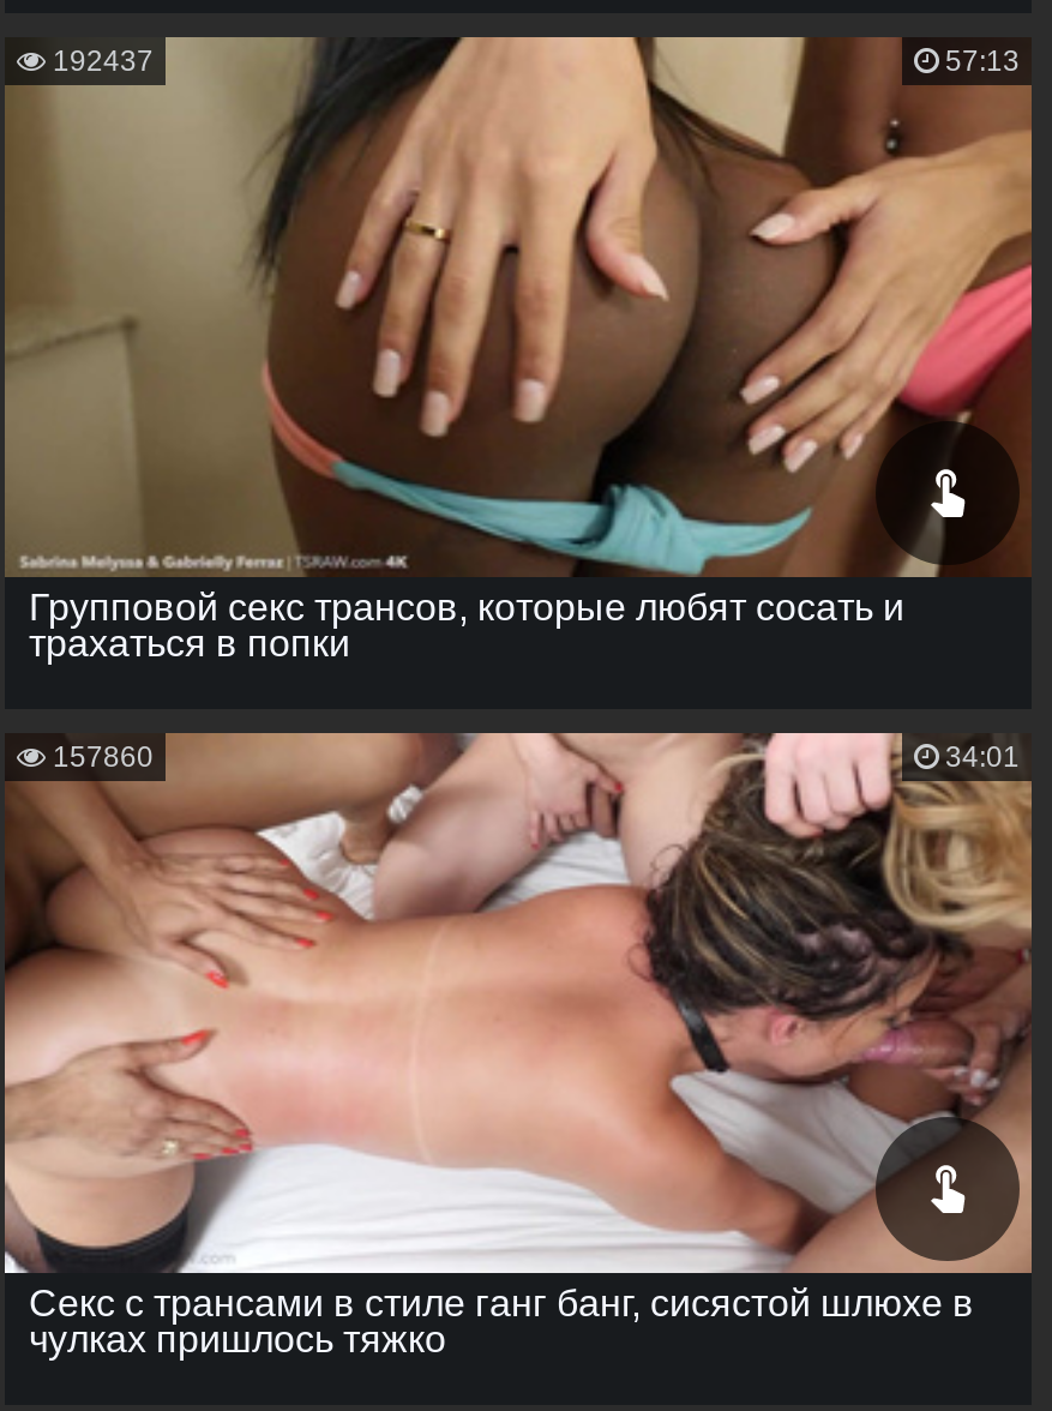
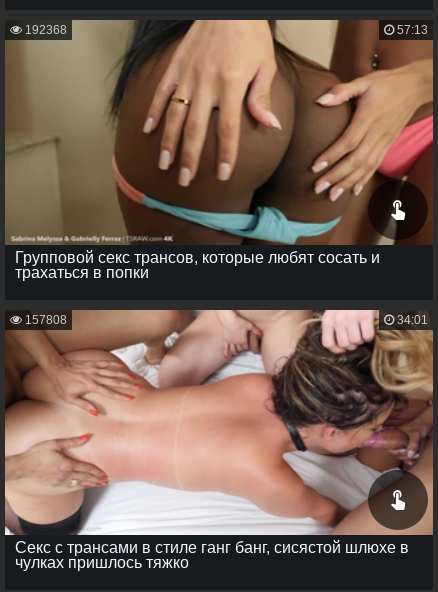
[46,44,154,78] 192437 -> [22,23,67,37] 192368
[46,740,154,774] 157860 -> [22,313,67,327] 157808

